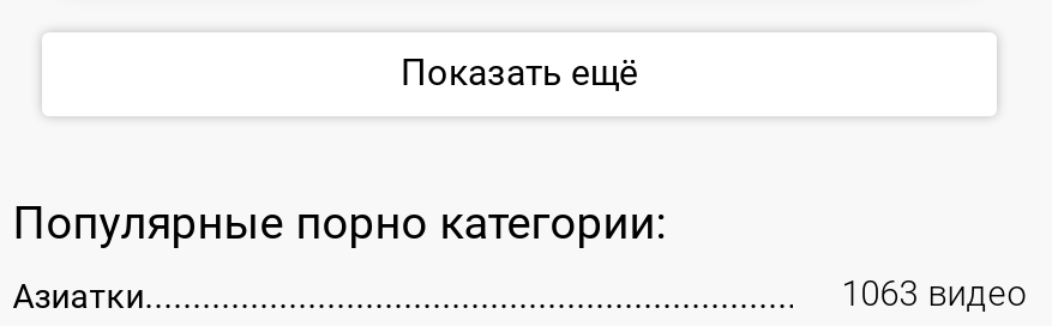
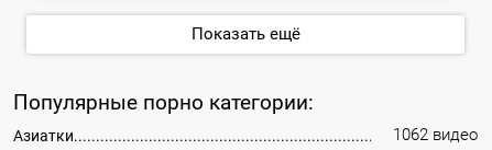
[842,273,1026,314] 1063 видео -> [393,125,478,144] 1062 видео

